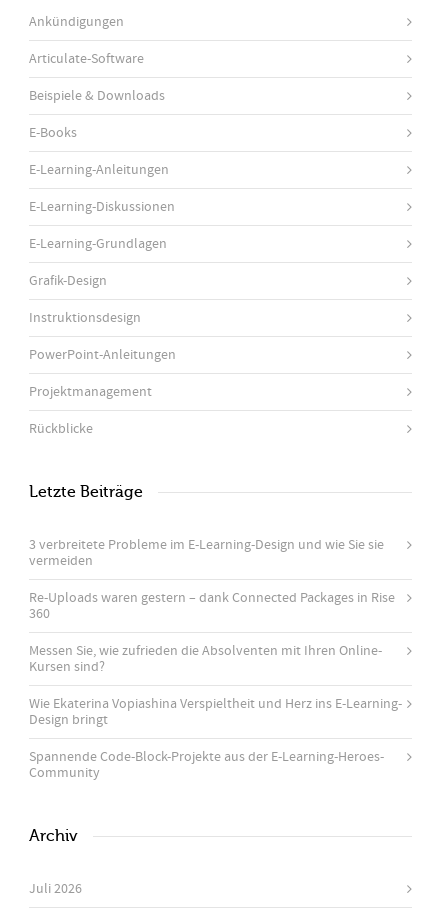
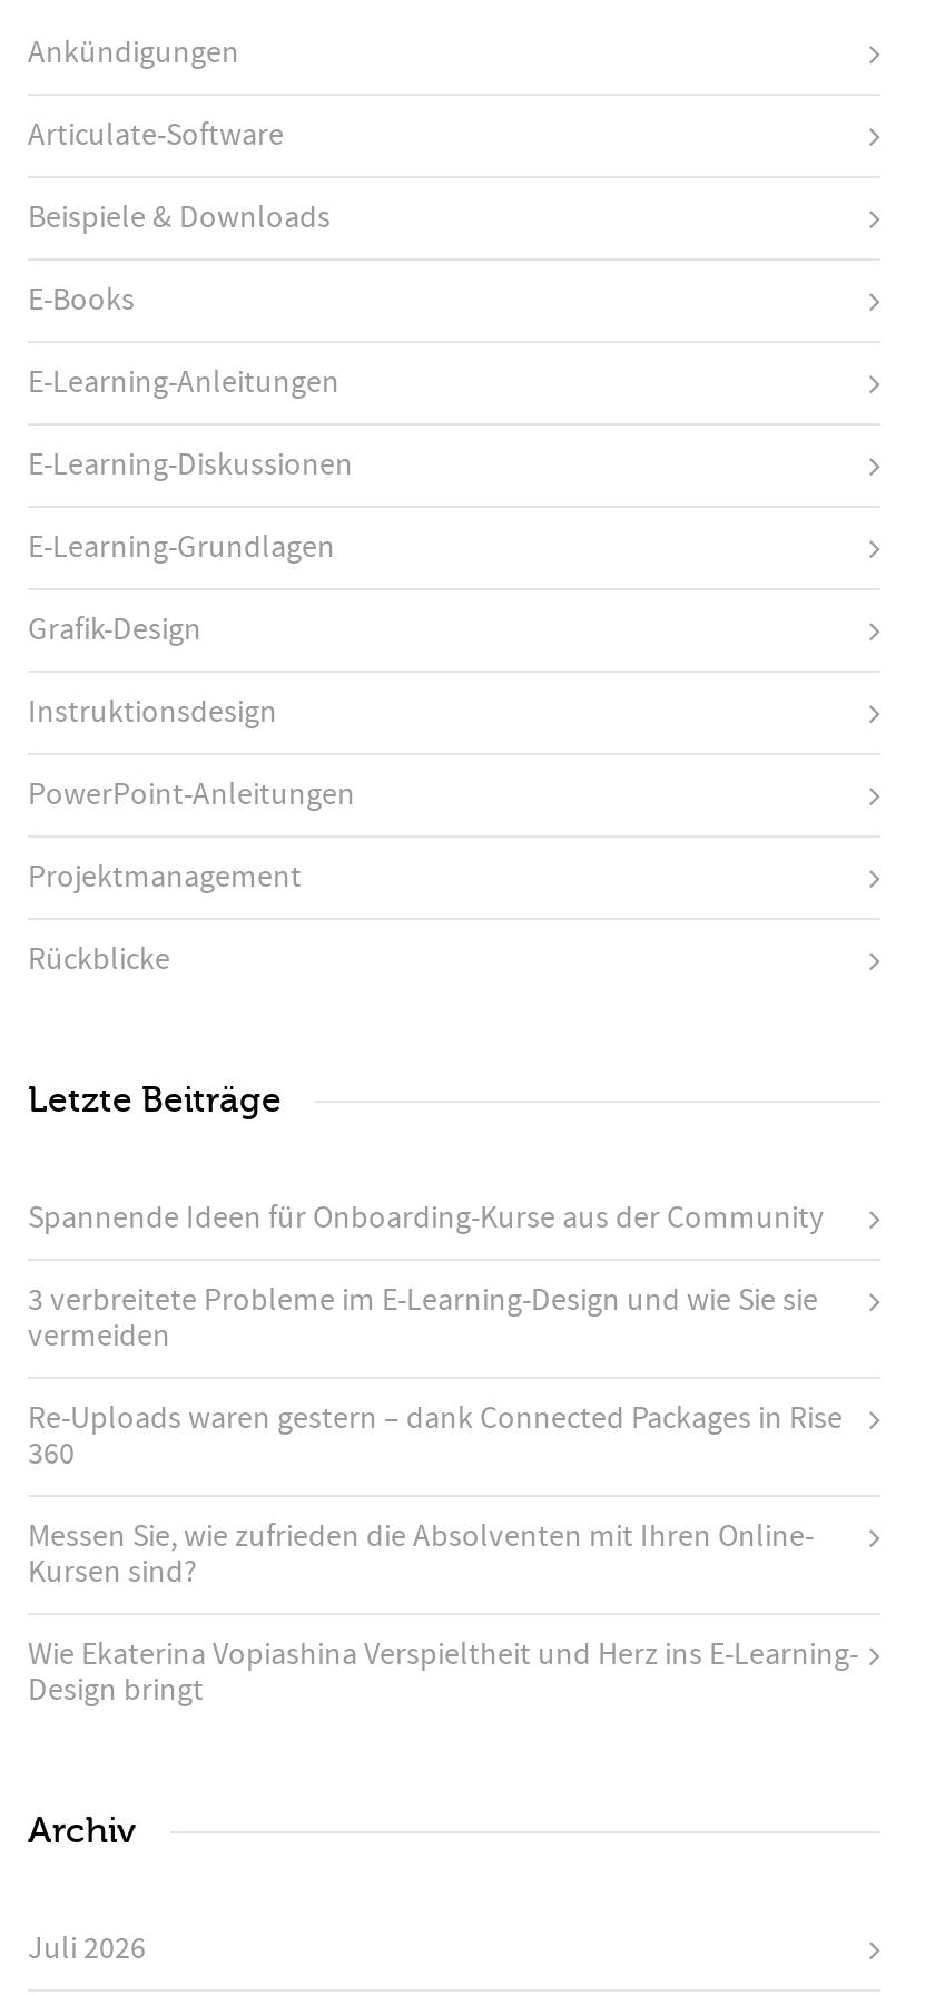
none -> [28,1199,825,1239] Spannende Ideen für Onboarding-Kurse aus der Community
moved [29,536,402,729] -> [28,1282,858,1712]: 3 verbreitete Probleme im E-Learning-Design und wie Sie sie | vermeiden | Re-Uploads waren gestern – dank Connected Packages in Rise | 360 | Messen Sie, wie zufrieden die Absolventen mit Ihren Online- | Kursen sind? | Wie Ekaterina Vopiashina Verspieltheit und Herz ins E-Learning- | Design bringt
[29,748,384,782] Spannende Code-Block-Projekte aus der E-Learning-Heroes- | Community -> none

